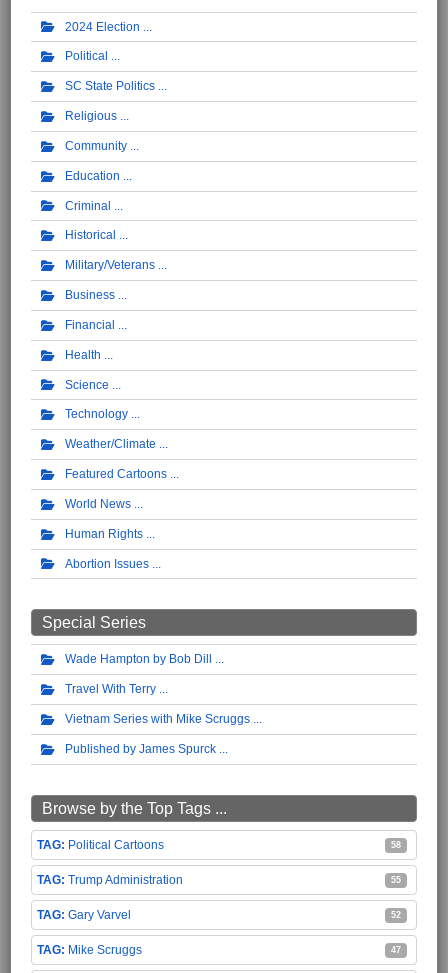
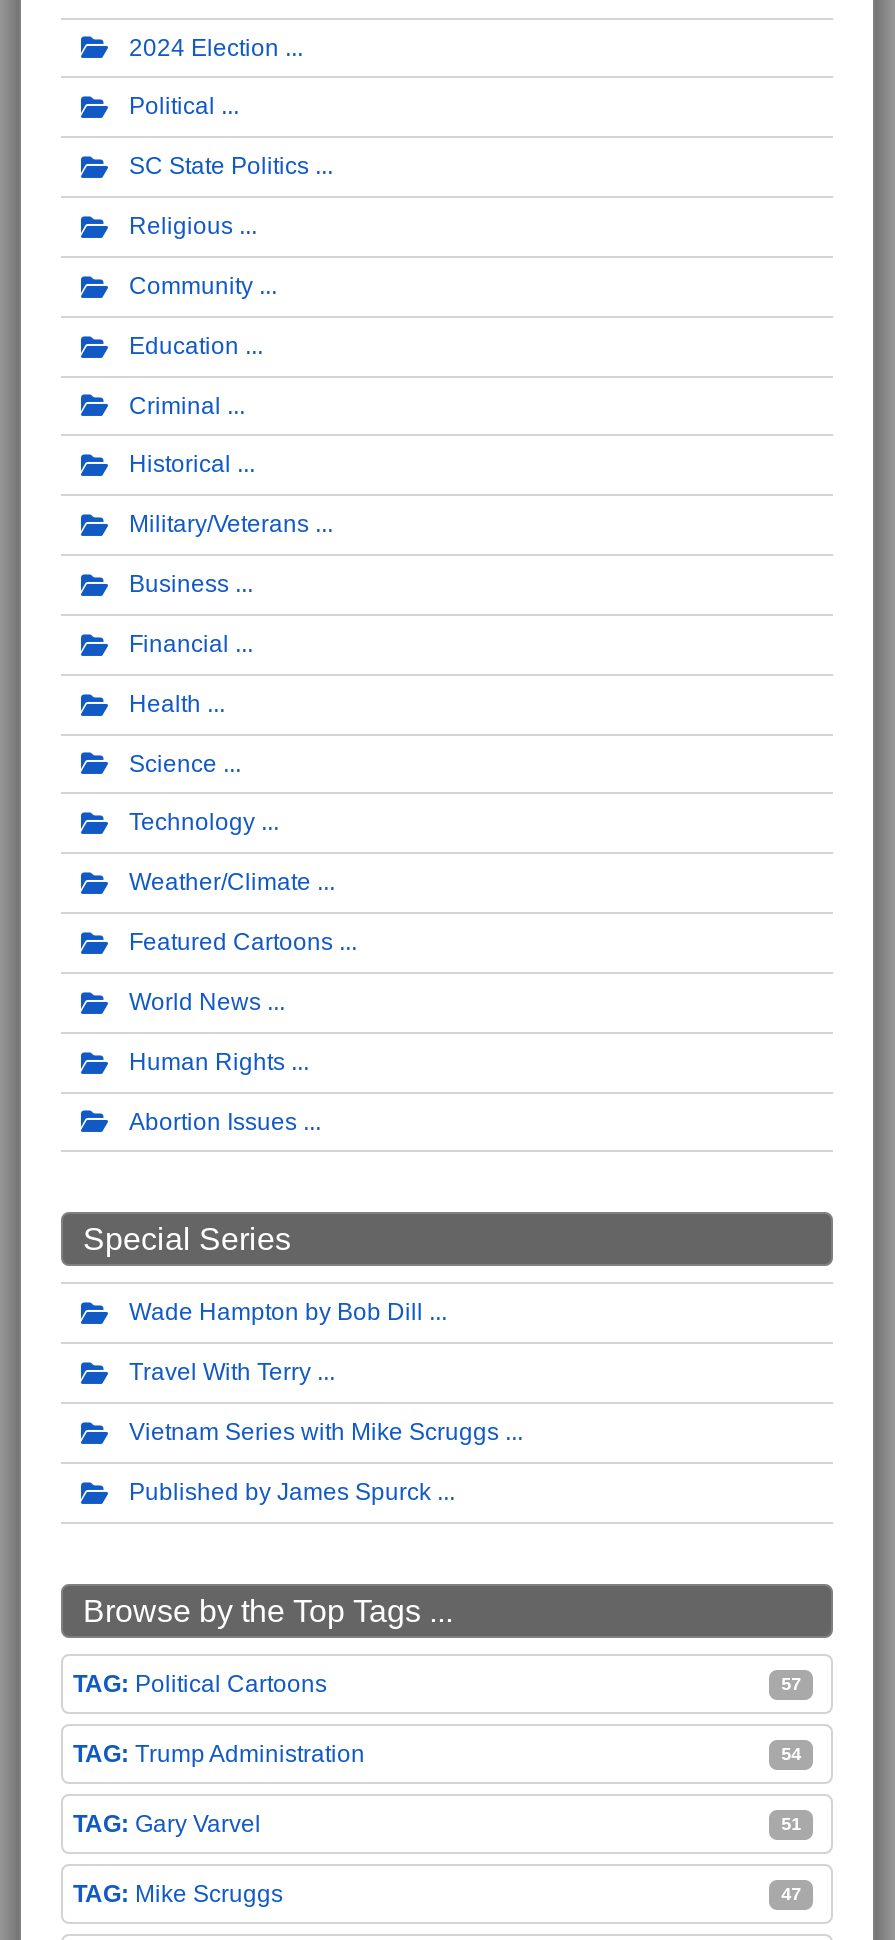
[391,840,401,850] 58 -> [781,1674,801,1694] 57
[391,875,401,885] 55 -> [781,1744,801,1764] 54
[391,910,401,920] 52 -> [781,1814,801,1834] 51

